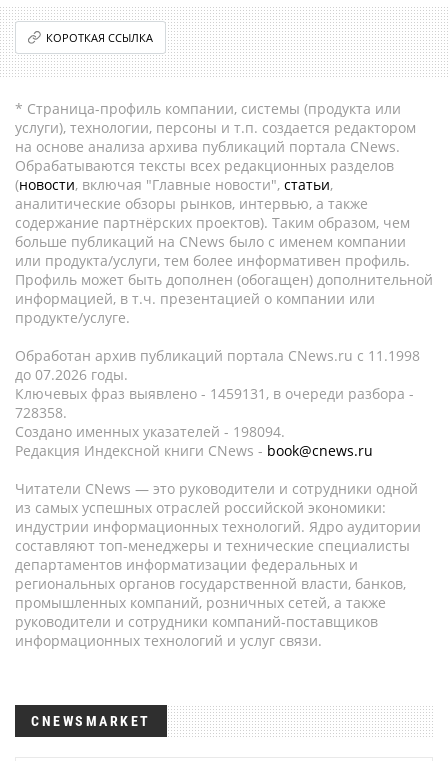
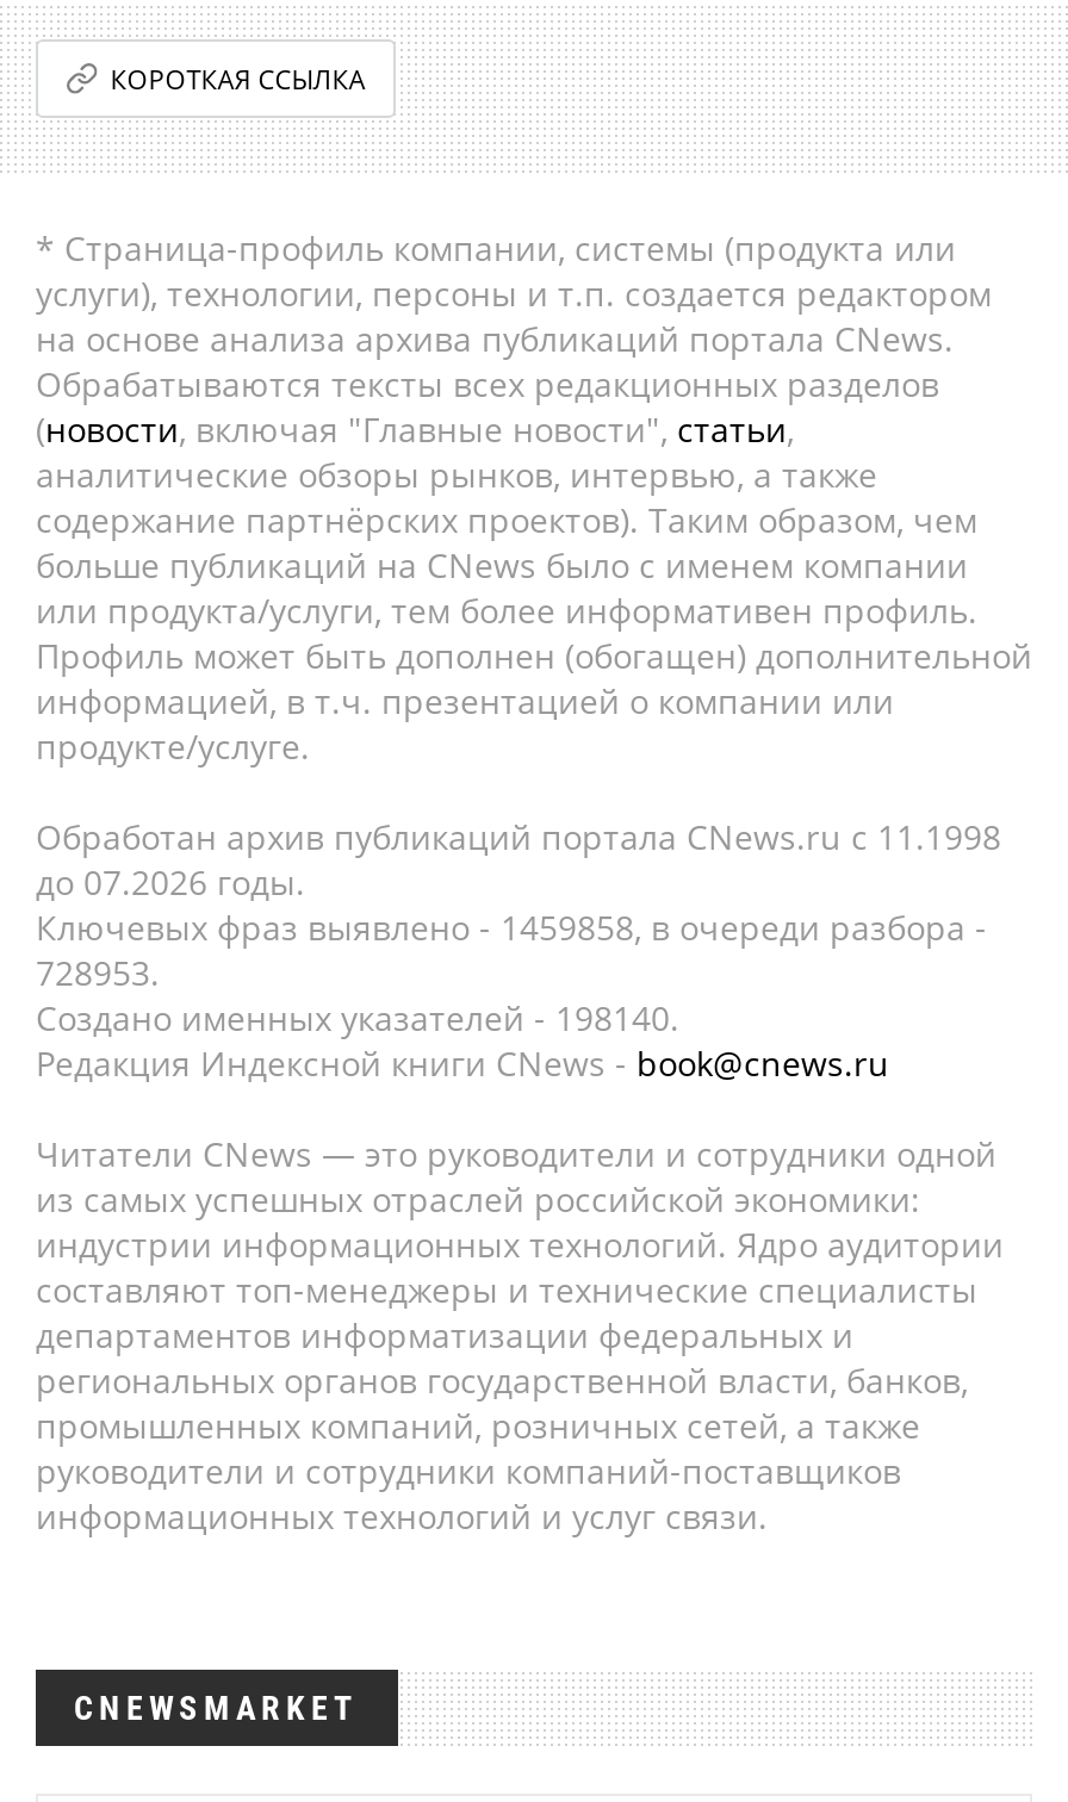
[15,384,414,403] Ключевых фраз выявлено - 1459131, в очереди разбора - -> [36,905,987,950] Ключевых фраз выявлено - 1459858, в очереди разбора -
[15,403,67,422] 728358. -> [36,950,160,995] 728953.
[15,422,285,441] Создано именных указателей - 198094. -> [36,995,679,1040] Создано именных указателей - 198140.

